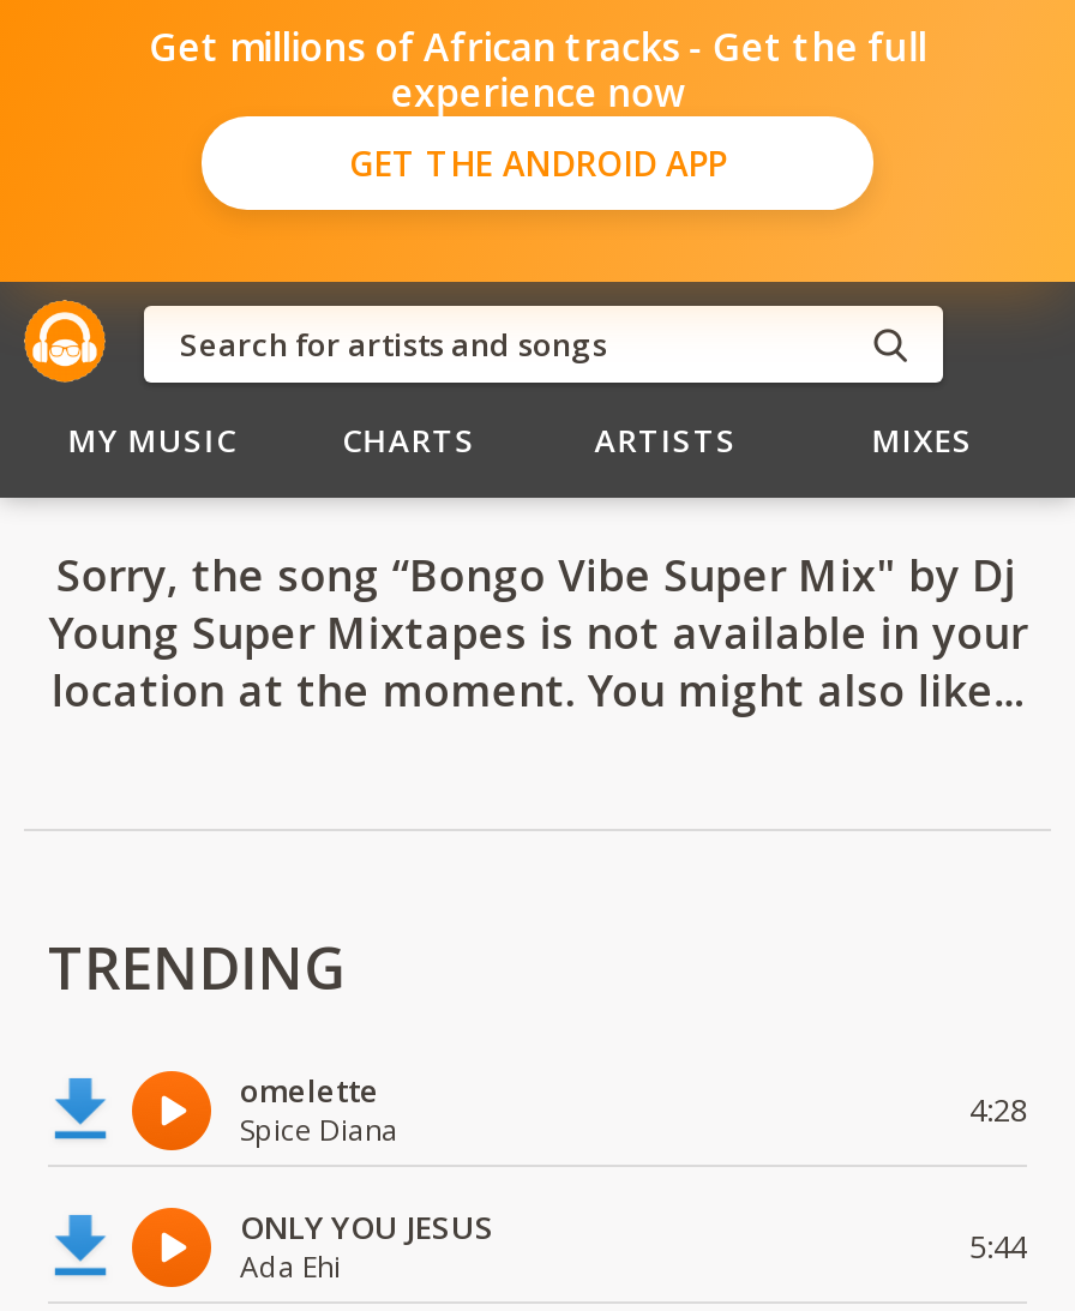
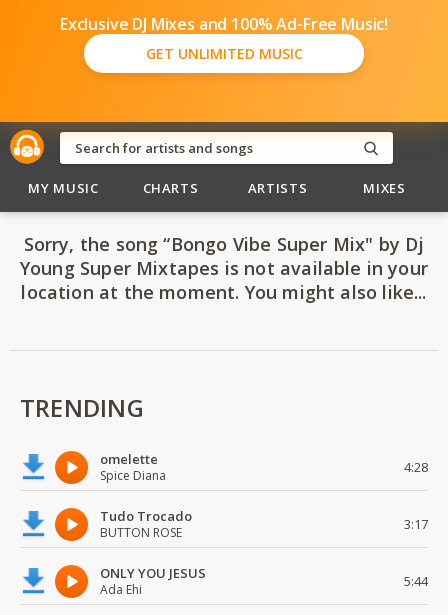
[149,20,926,186] Get millions of African tracks - Get the full | experience now | GET THE ANDROID APP -> [60,13,388,63] Exclusive DJ Mixes and 100% Ad-Free Music! | GET UNLIMITED MUSIC
none -> [100,507,428,541] Tudo Trocado | BUTTON ROSE | 3:17

